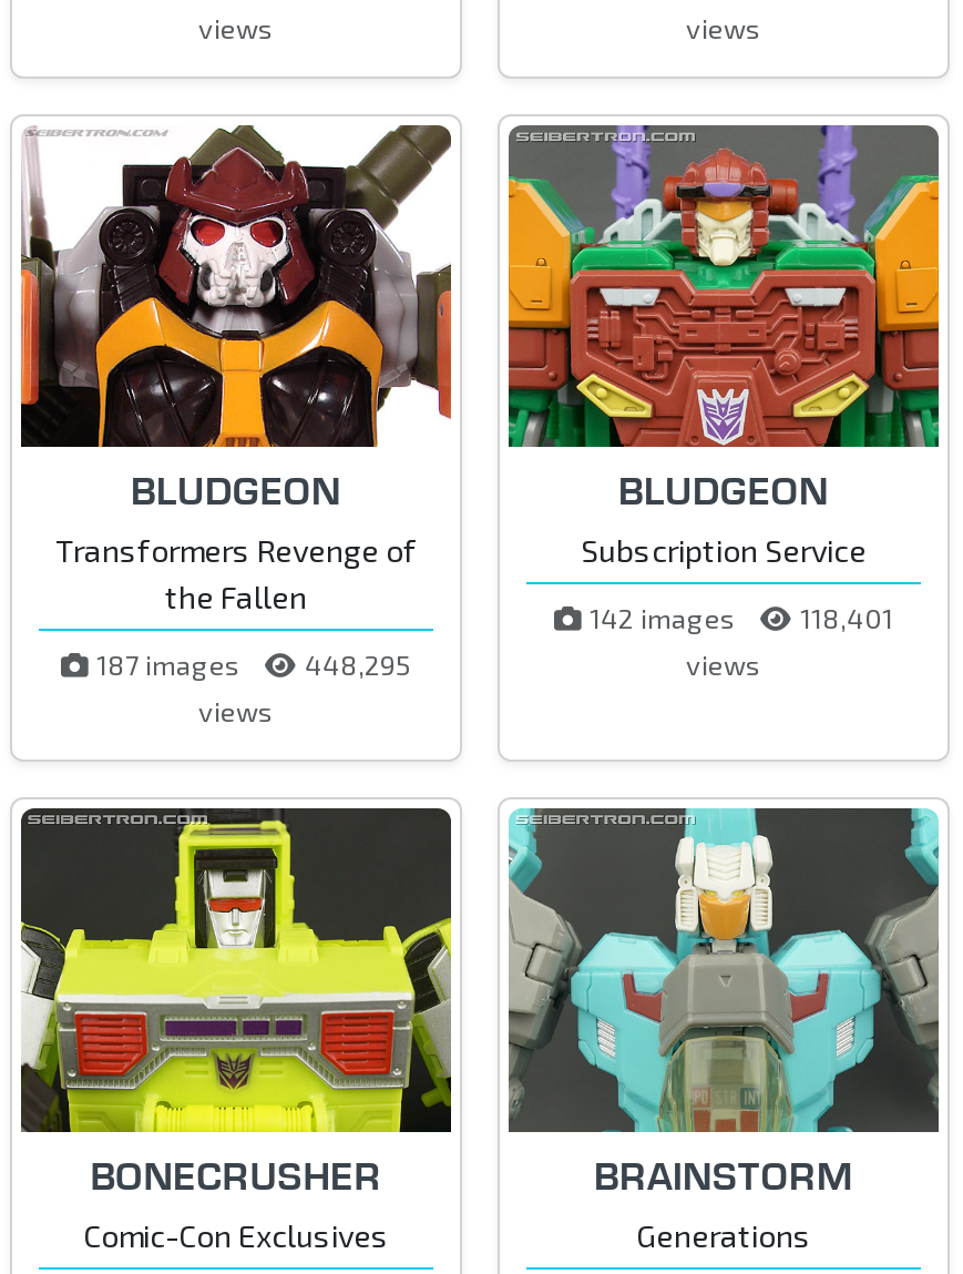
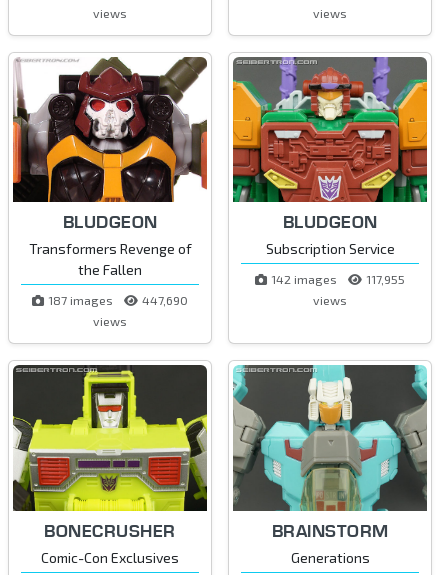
[590,603,893,634] 142 images 118,401 -> [271,272,405,286] 142 images 117,955
[96,649,411,680] 187 images 448,295 -> [48,293,188,307] 187 images 447,690

